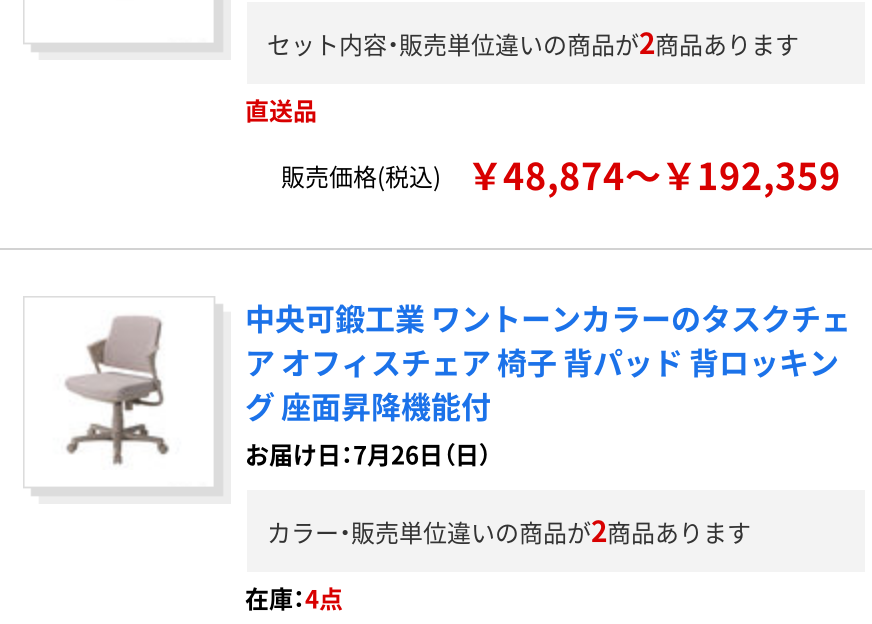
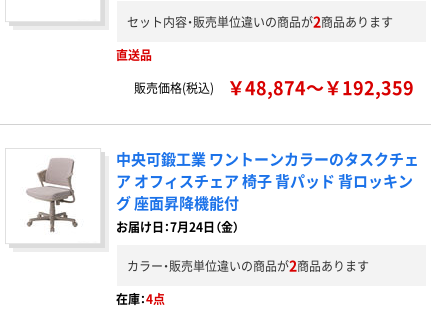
[245,436,491,470] お届け日：7月26日（日） -> [116,218,239,235] お届け日：7月24日（金）

